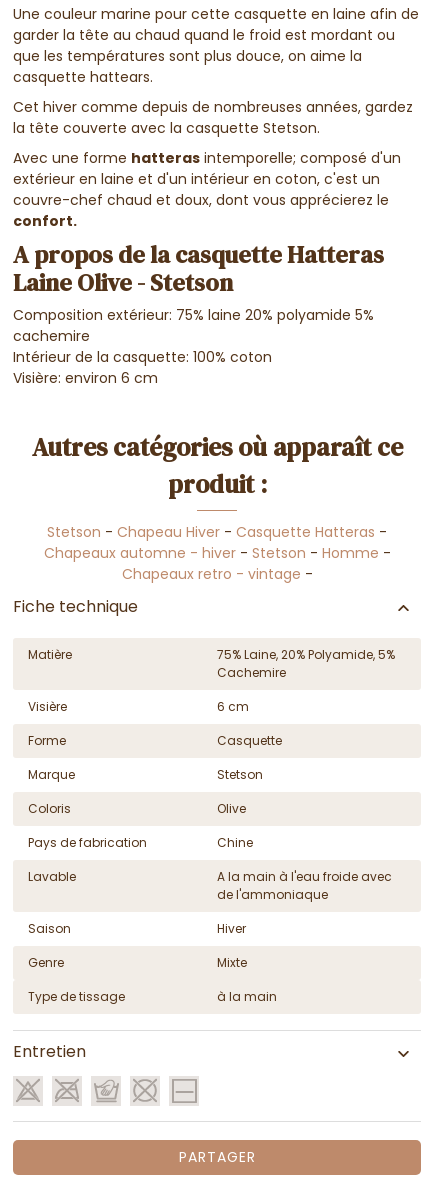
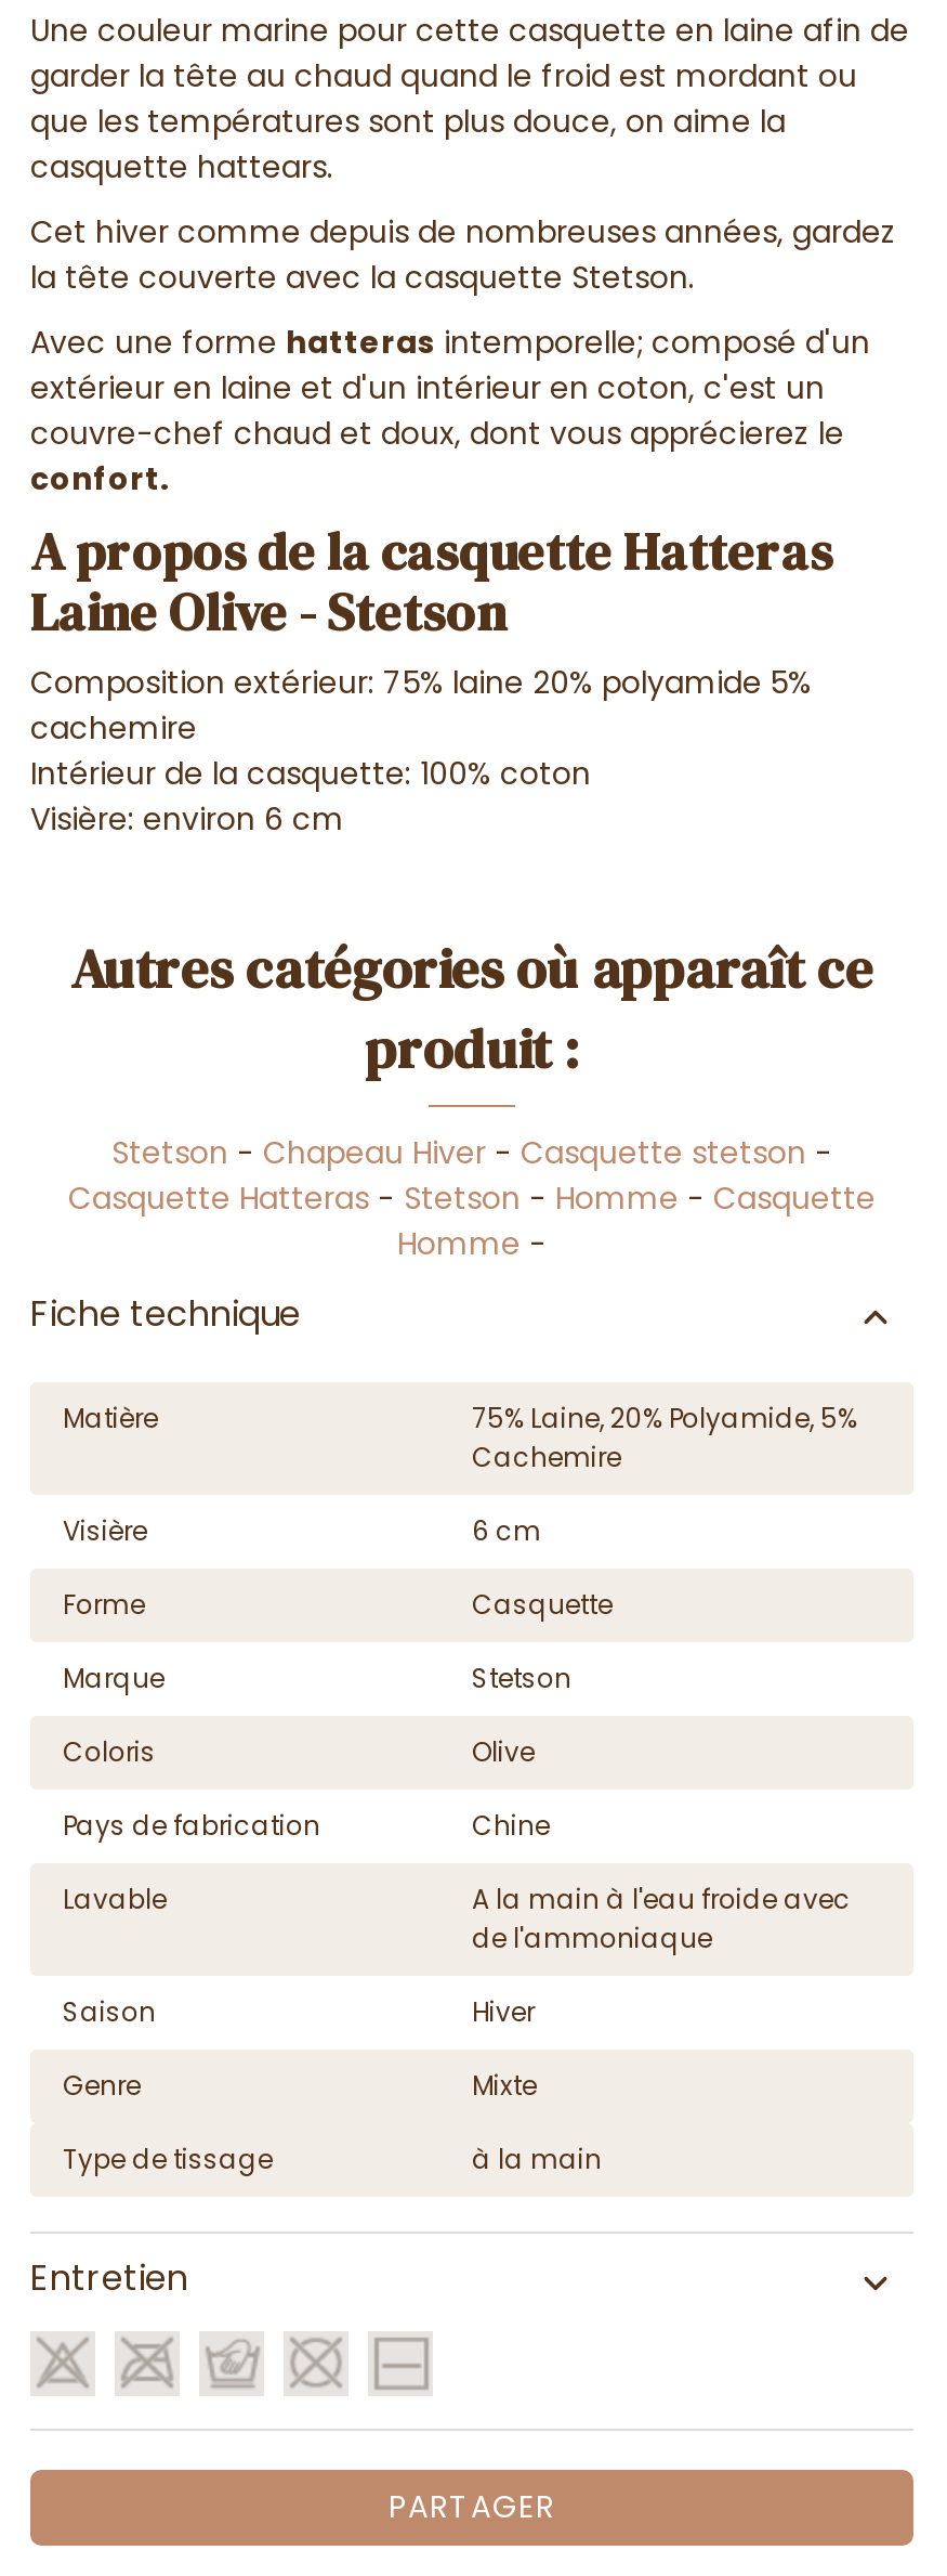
[43,522,390,584] Stetson - Chapeau Hiver - Casquette Hatteras - | Chapeaux automne - hiver - Stetson - Homme - | Chapeaux retro - vintage - -> [68,1132,876,1266] Stetson - Chapeau Hiver - Casquette stetson - | Casquette Hatteras - Stetson - Homme - Casquette | Homme -

